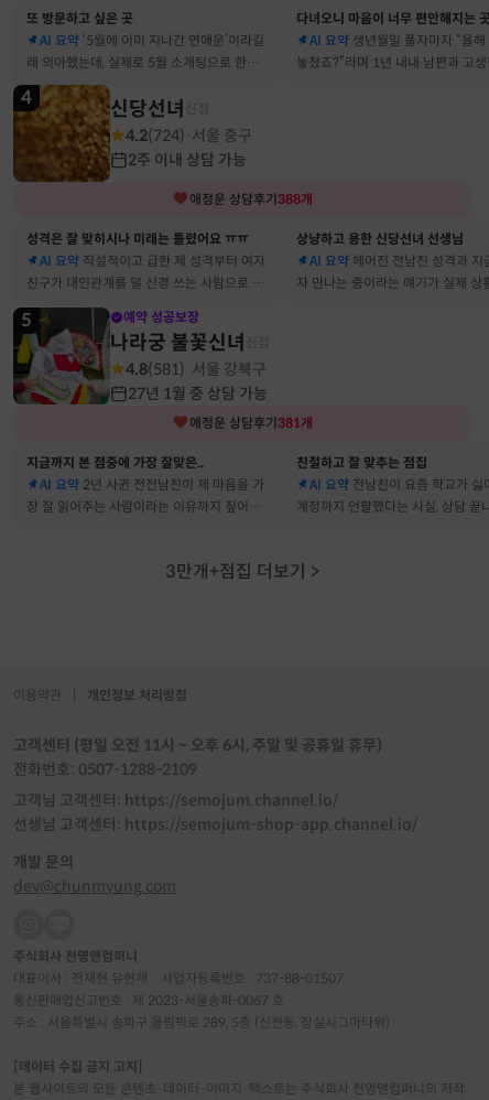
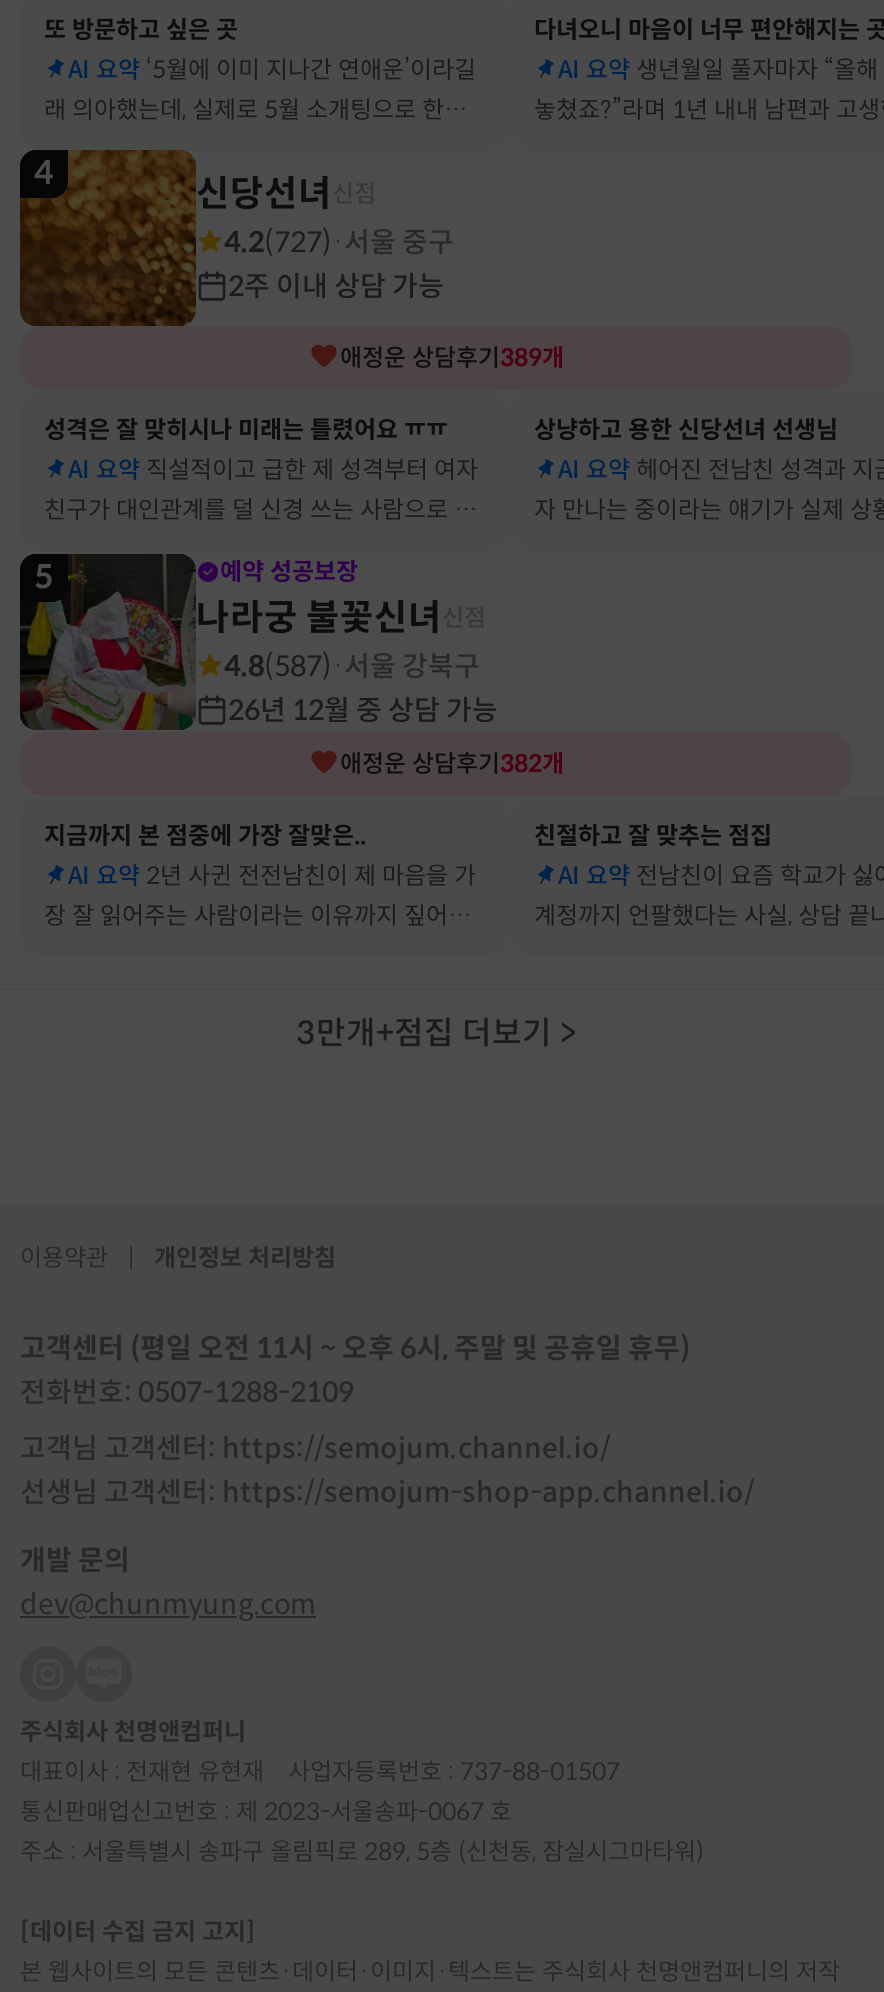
[126,126,252,145] 4.2(724) · 서울 중구 -> [224,224,454,260] 4.2(727) · 서울 중구
[189,191,313,207] 애정운 상담후기388개 -> [340,342,564,372] 애정운 상담후기389개
[126,359,267,379] 4.8(581) · 서울 강북구 -> [224,648,480,684] 4.8(587) · 서울 강북구
[128,384,268,403] 27년 1월 중 상담 가능 -> [228,692,498,728] 26년 12월 중 상담 가능
[189,414,313,431] 애정운 상담후기381개 -> [340,748,564,778] 애정운 상담후기382개

